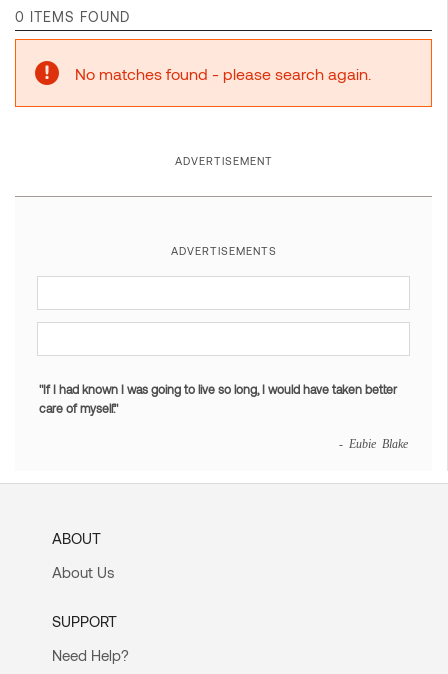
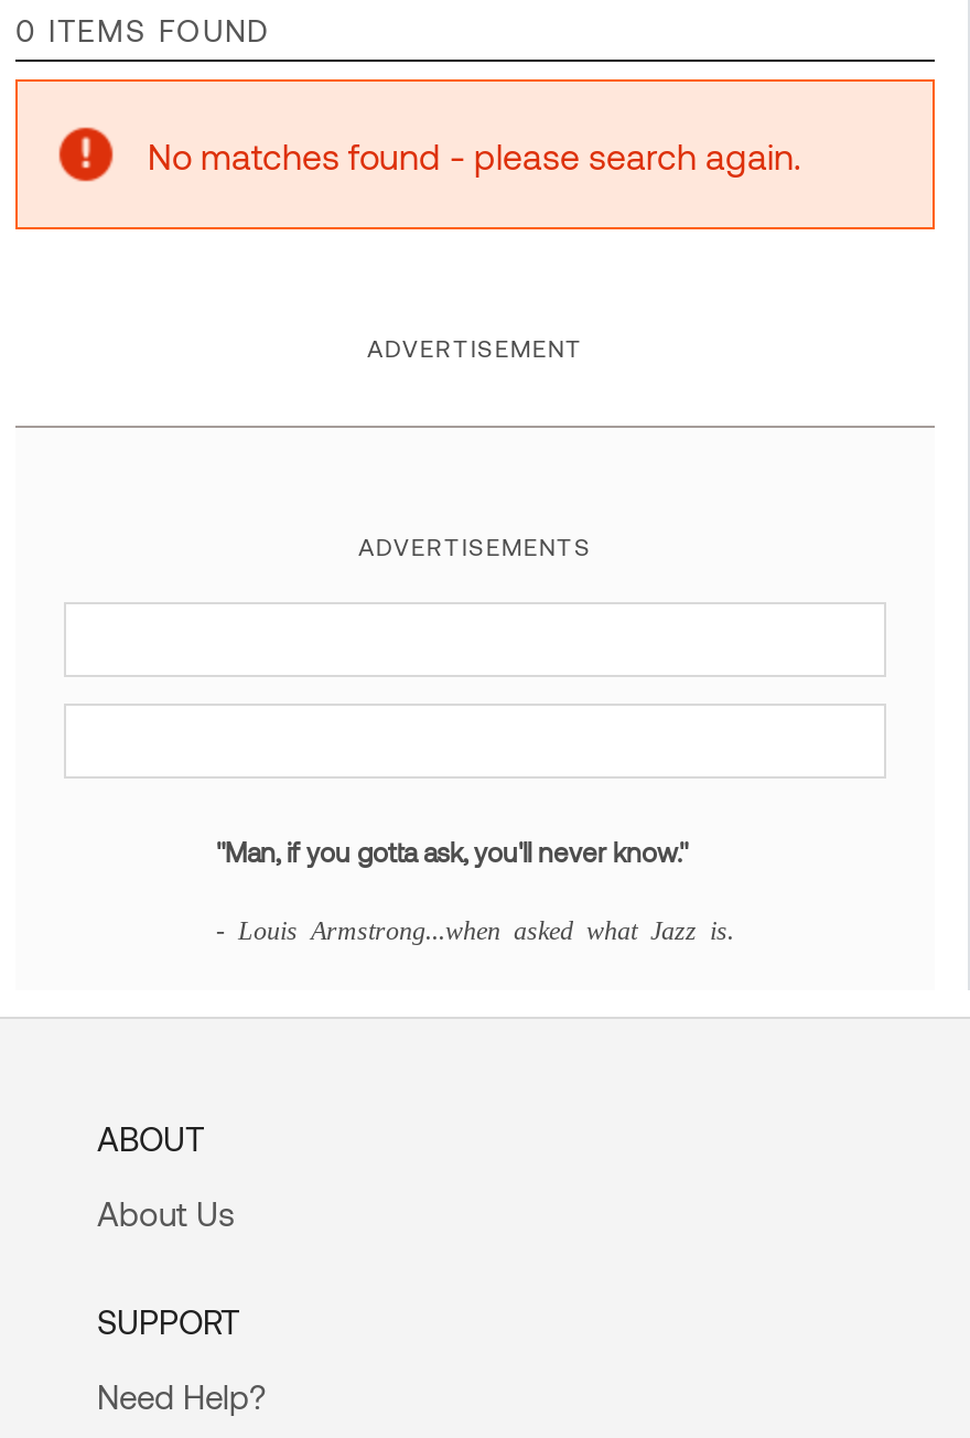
[39,382,397,415] "If I had known I was going to live so long, I would have taken better | care of myself." -> [216,837,688,868] "Man, if you gotta ask, you'll never know."
[339,437,408,449] - Eubie Blake -> [216,916,734,943] - Louis Armstrong...when asked what Jazz is.

